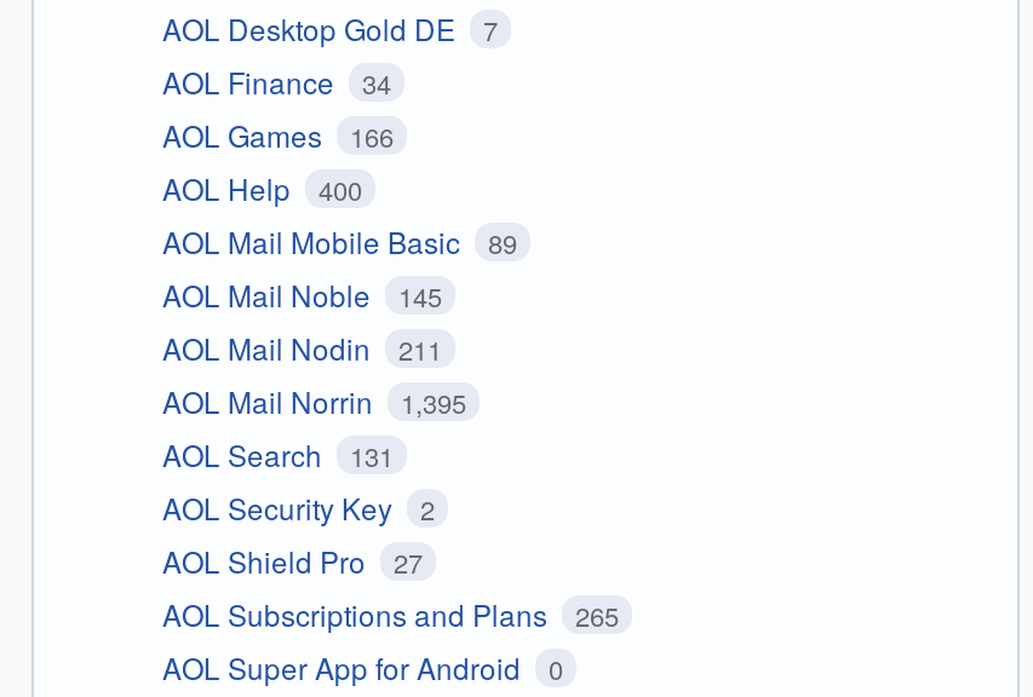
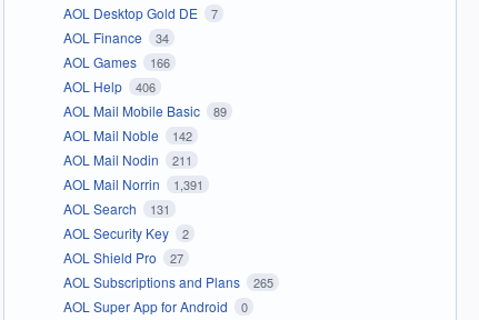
[162,168,362,209] AOL Help 400 -> [63,77,155,96] AOL Help 406
[162,274,442,315] AOL Mail Noble 145 -> [63,126,192,145] AOL Mail Noble 142
[162,381,466,422] AOL Mail Norrin 1,395 -> [63,175,203,194] AOL Mail Norrin 1,391

